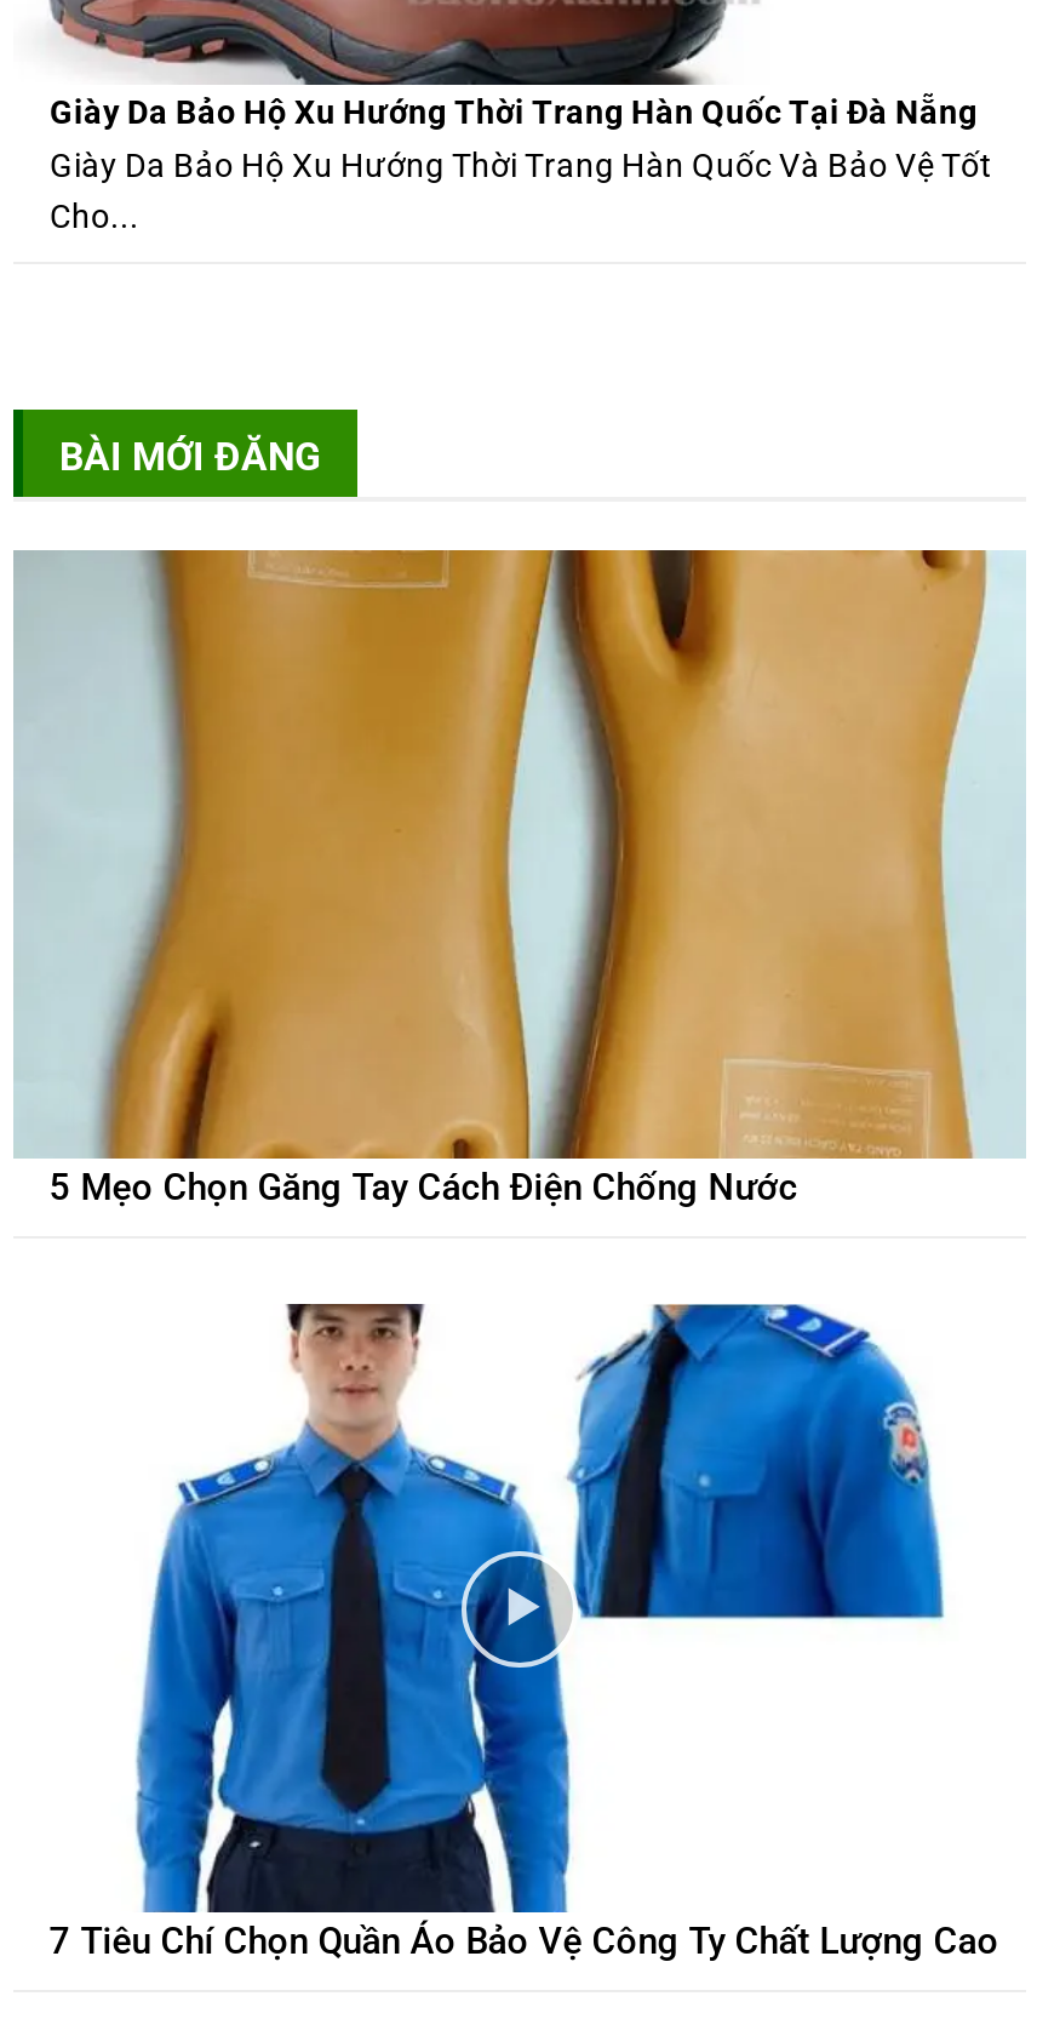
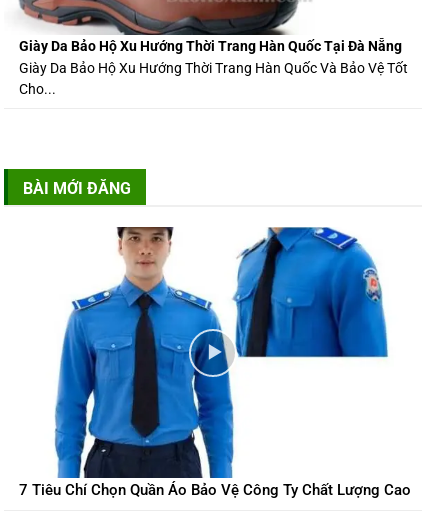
[13,548,1026,1209] [image] | 5 Mẹo Chọn Găng Tay Cách Điện Chống Nước -> none

